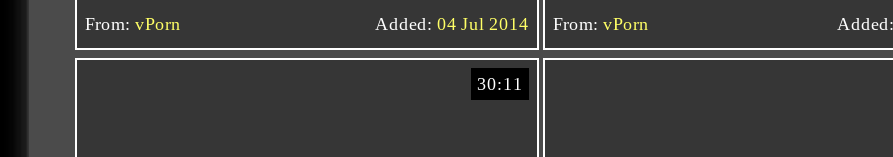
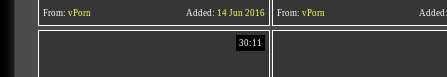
[375,14,649,34] Added: 04 Jul 2014 From: vPorn -> [186,8,325,18] Added: 14 Jun 2016 From: vPorn

